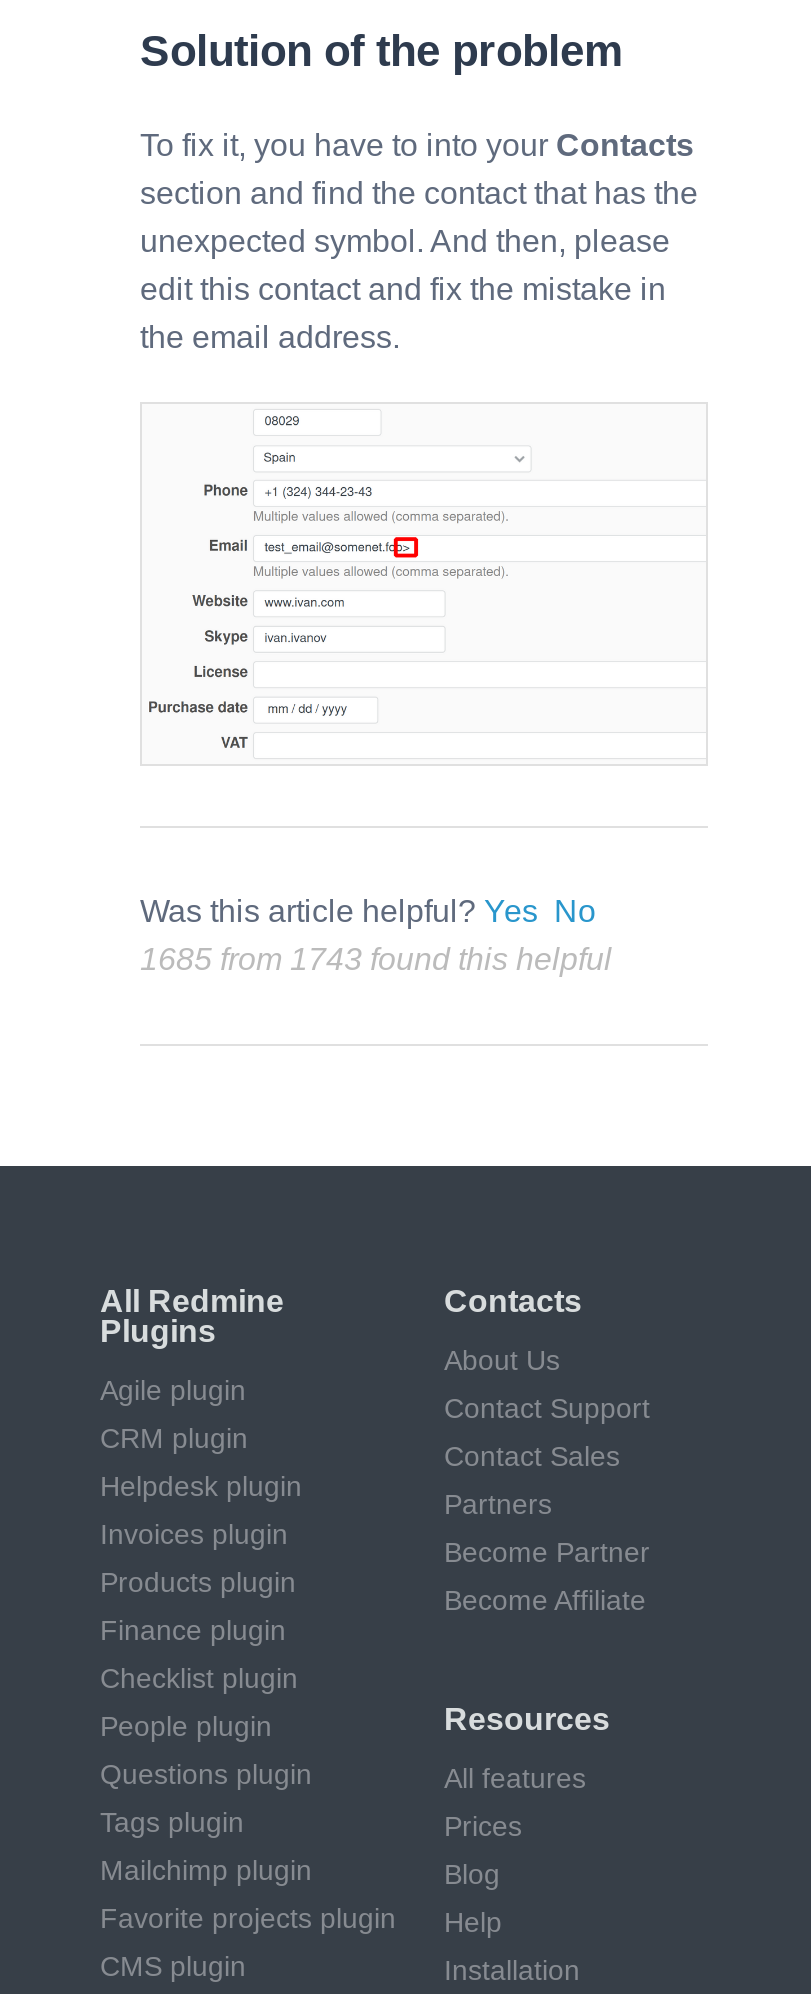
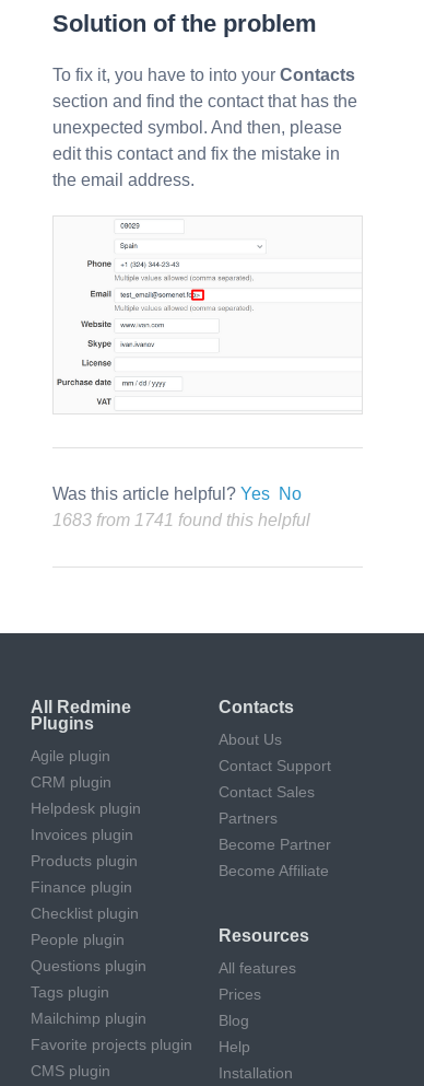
[140,943,612,977] 1685 from 1743 found this helpful -> [52,511,310,530] 1683 from 1741 found this helpful

